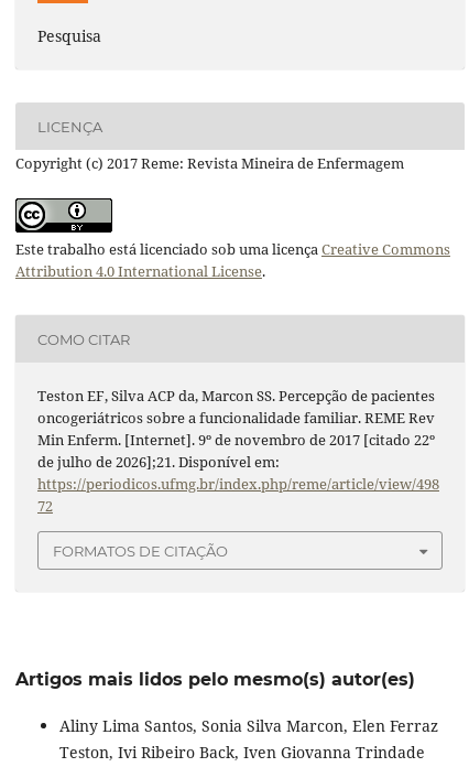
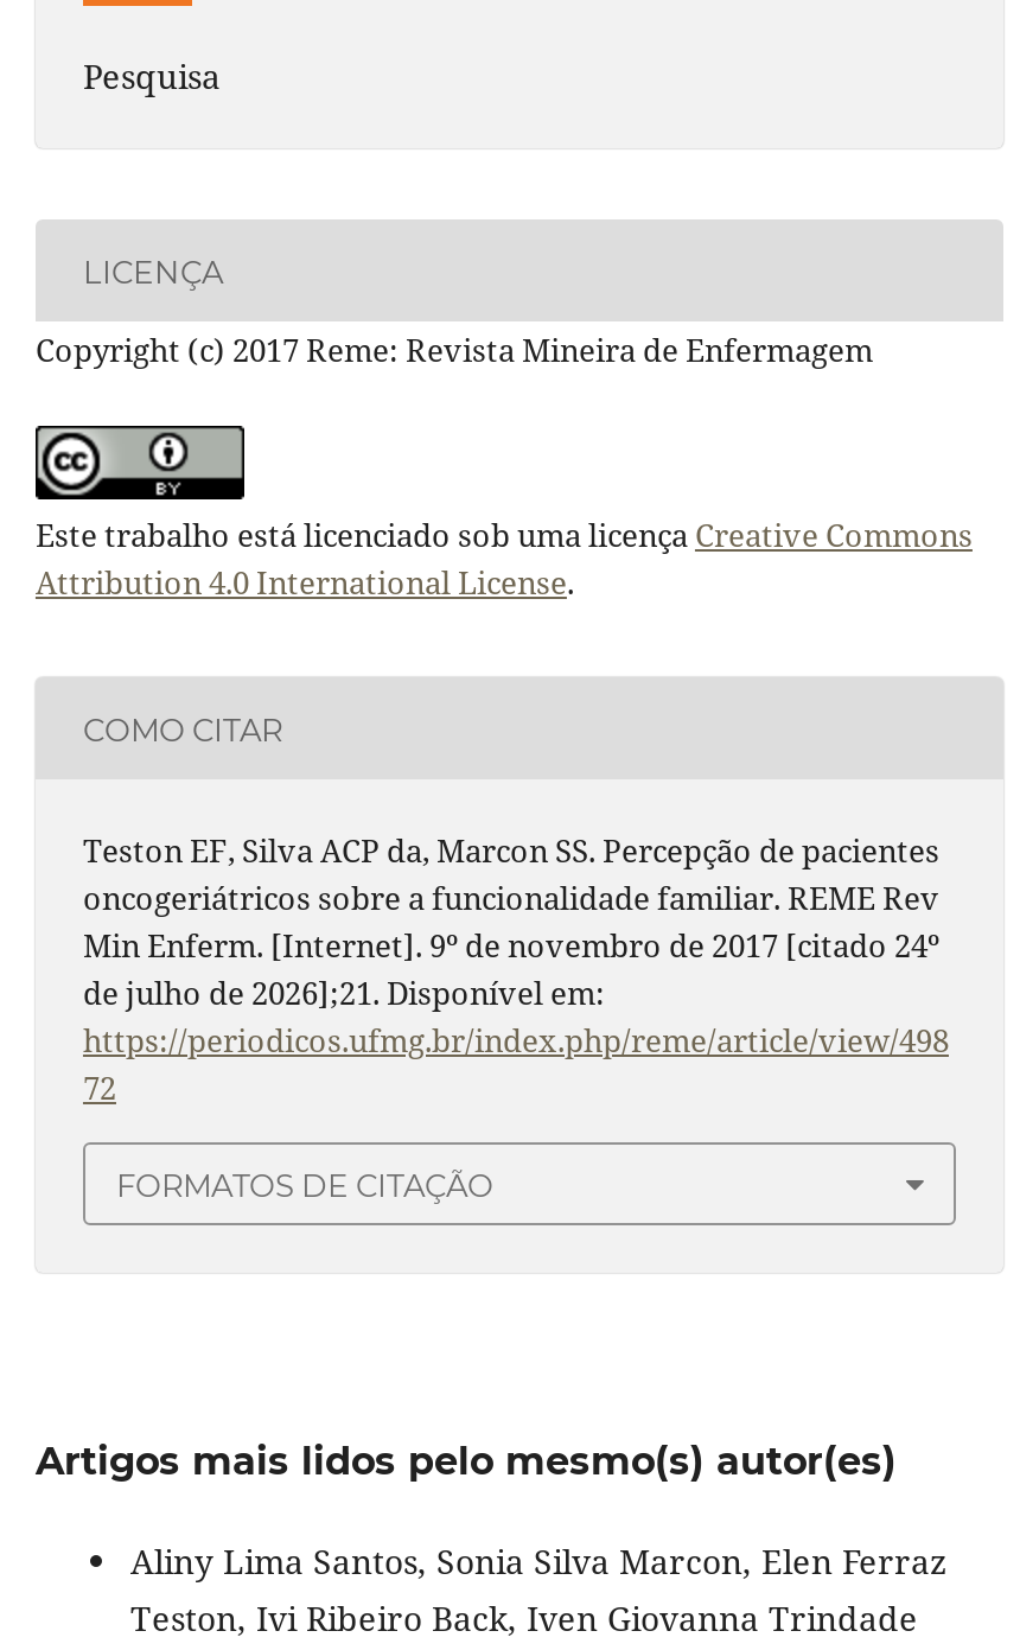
[37,430,435,450] Min Enferm. [Internet]. 9º de novembro de 2017 [citado 22º -> [83,925,939,968] Min Enferm. [Internet]. 9º de novembro de 2017 [citado 24º

